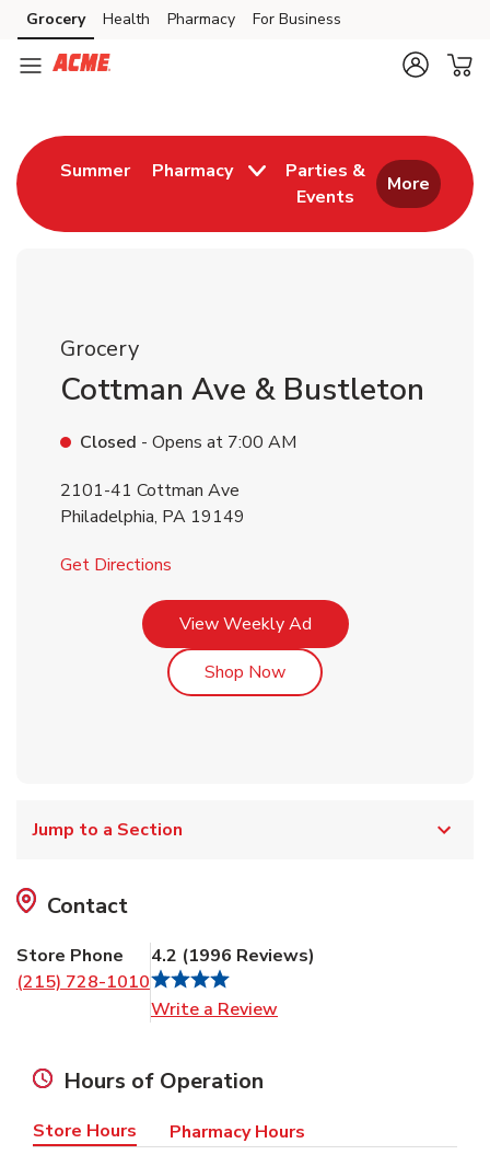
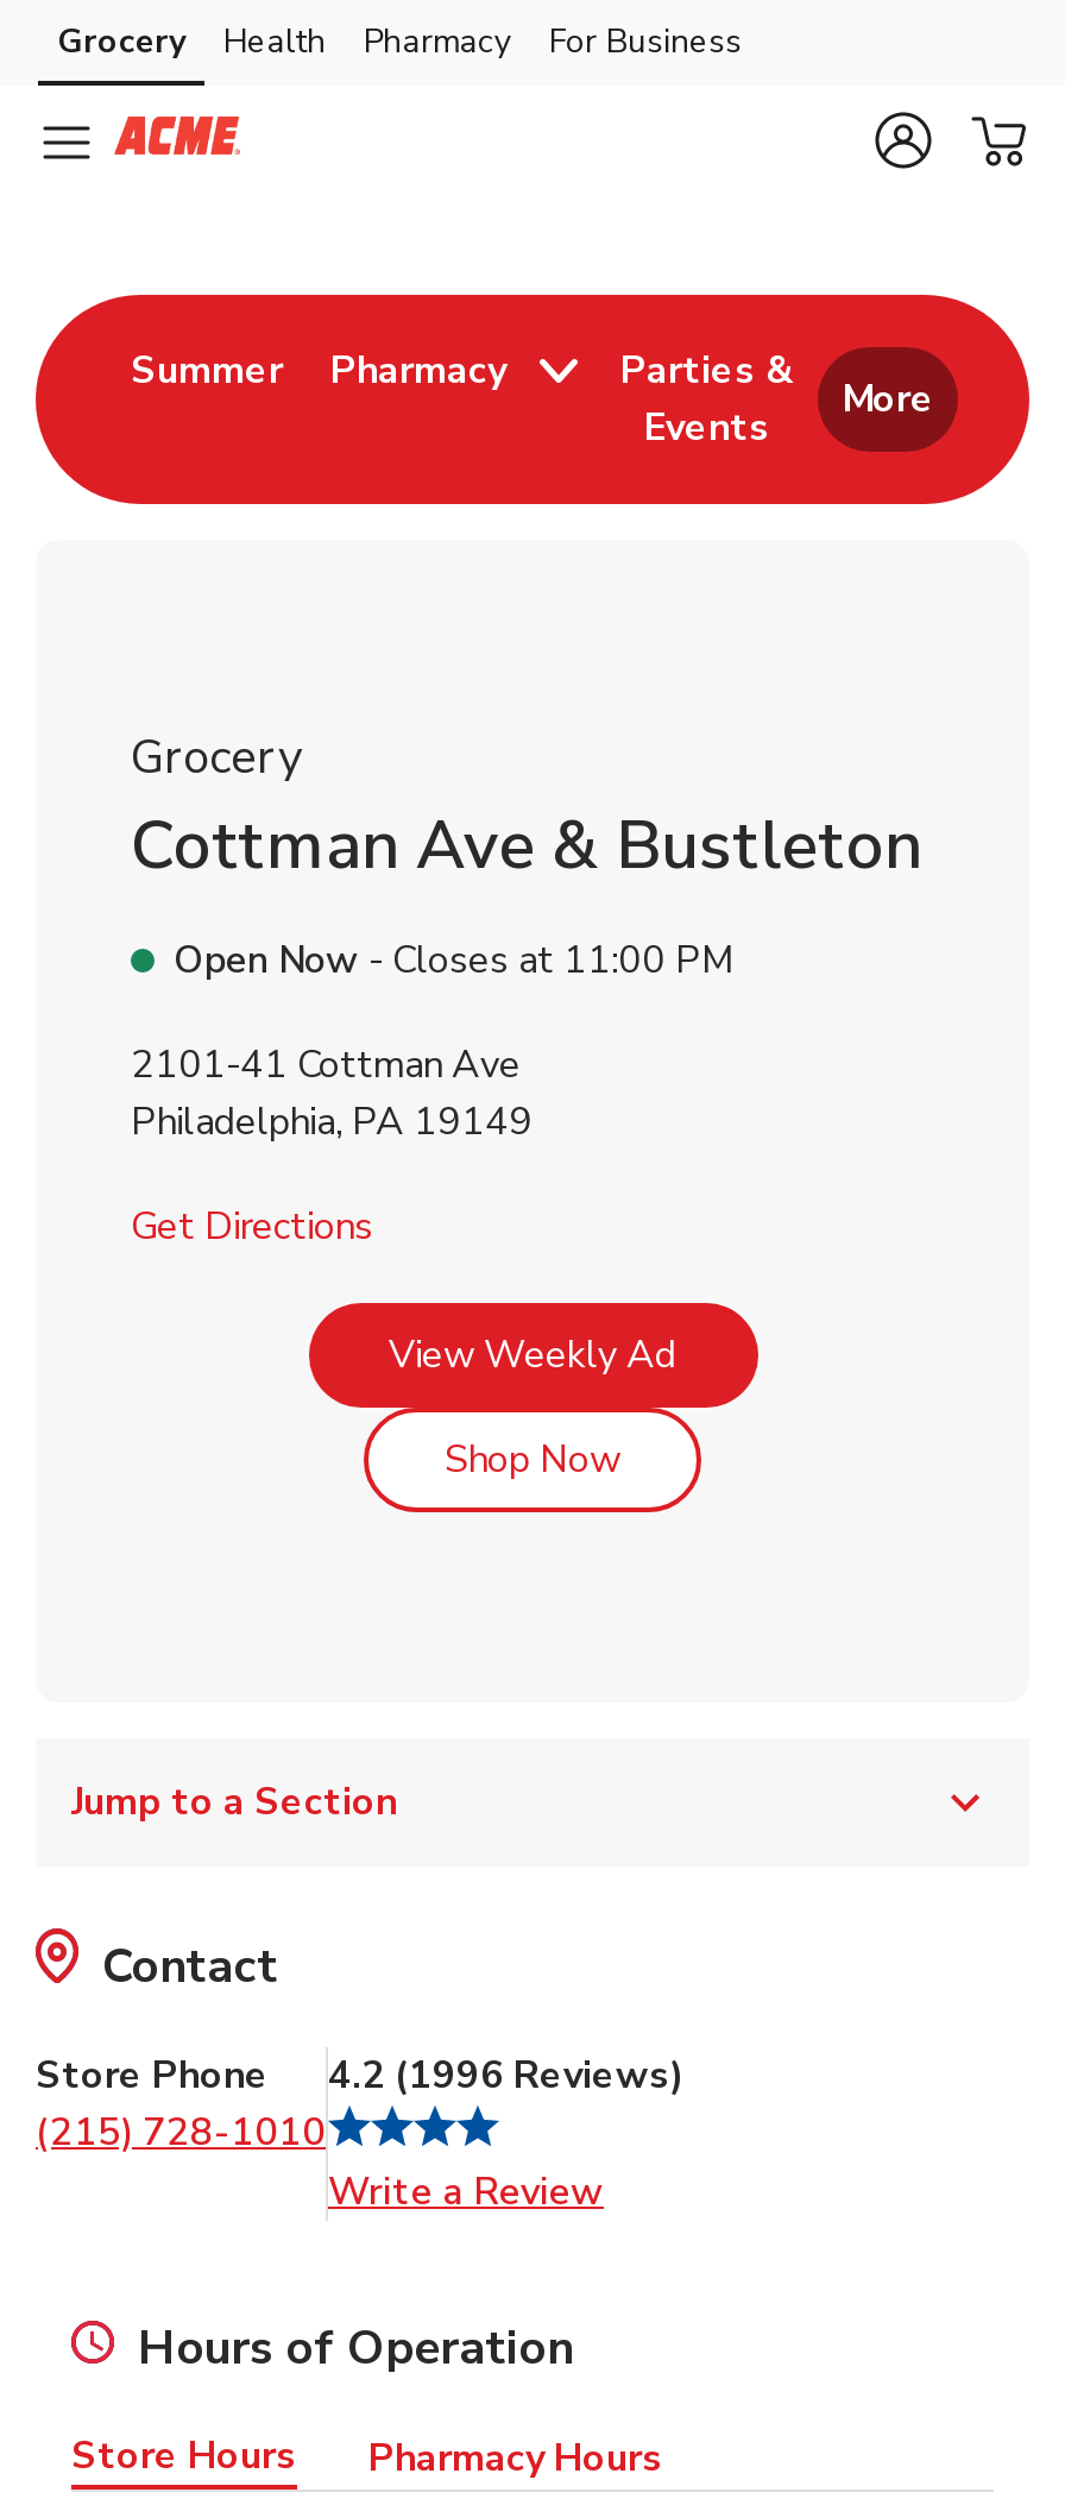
[80,430,296,454] Closed - Opens at 7:00 AM -> [174,934,735,987] Open Now - Closes at 11:00 PM

